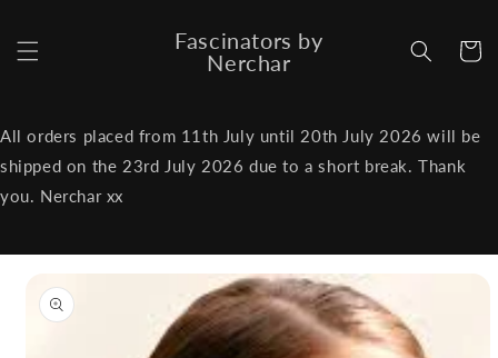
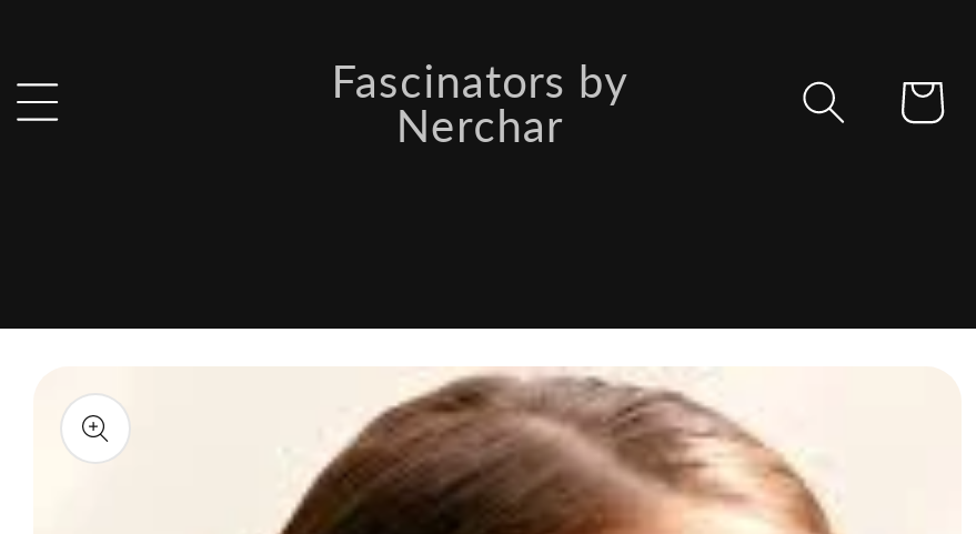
[0,126,481,206] All orders placed from 11th July until 20th July 2026 will be | shipped on the 23rd July 2026 due to a short break. Thank | you. Nerchar xx -> none

